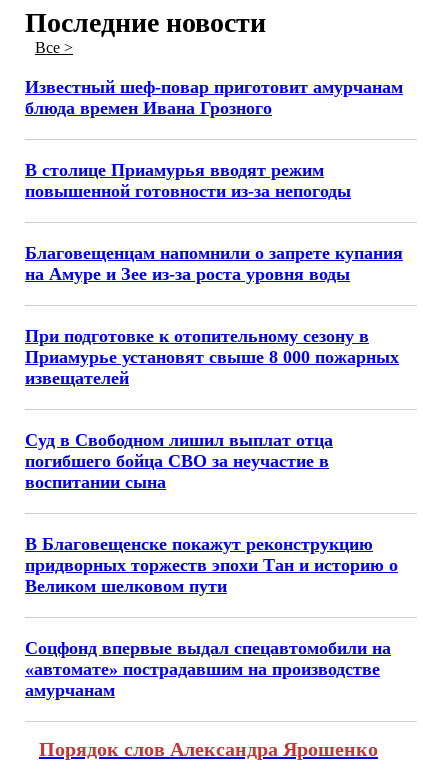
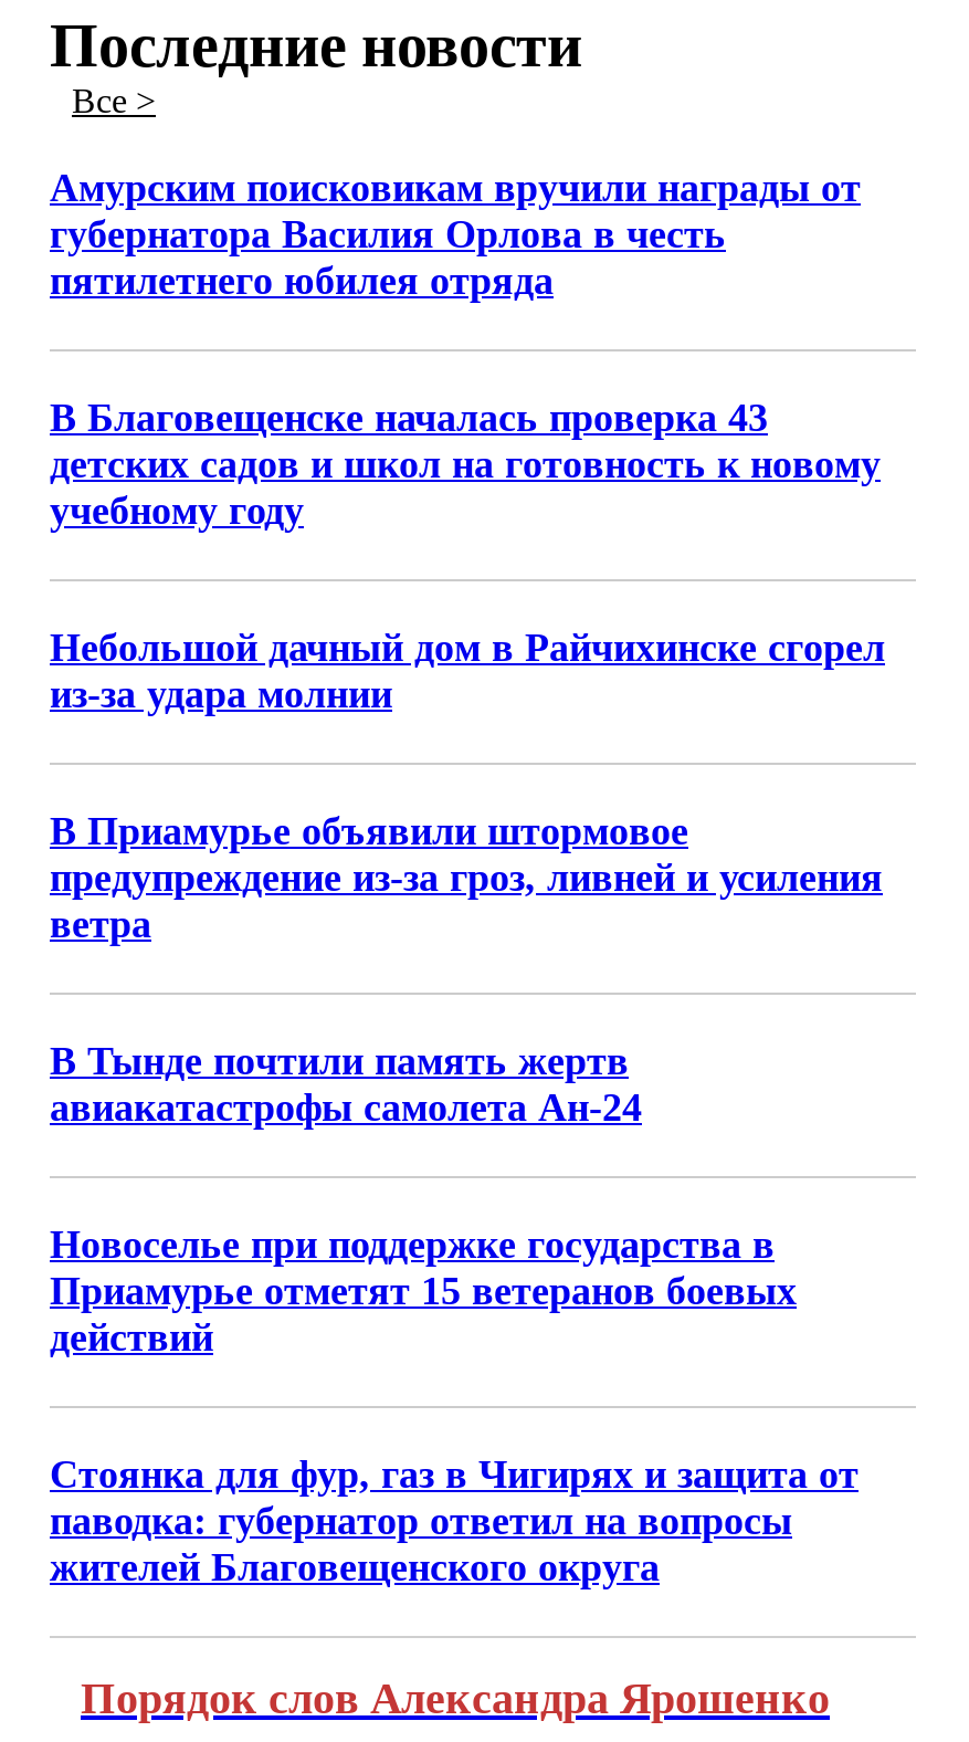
[25,77,403,118] Известный шеф-повар приготовит амурчанам | блюда времен Ивана Грозного -> [50,166,861,304] Амурским поисковикам вручили награды от | губернатора Василия Орлова в честь | пятилетнего юбилея отряда
[25,160,351,201] В столице Приамурья вводят режим | повышенной готовности из-за непогоды -> [50,396,881,533] В Благовещенске началась проверка 43 | детских садов и школ на готовность к новому | учебному году
[25,243,403,284] Благовещенцам напомнили о запрете купания | на Амуре и Зее из-за роста уровня воды -> [50,626,885,717] Небольшой дачный дом в Райчихинске сгорел | из-за удара молнии
[25,326,399,388] При подготовке к отопительному сезону в | Приамурье установят свыше 8 000 пожарных | извещателей -> [50,810,883,947] В Приамурье объявили штормовое | предупреждение из-за гроз, ливней и усиления | ветра
[25,430,333,492] Суд в Свободном лишил выплат отца | погибшего бойца СВО за неучастие в | воспитании сына -> [50,1040,642,1130] В Тынде почтили память жертв | авиакатастрофы самолета Ан-24
[25,534,398,596] В Благовещенске покажут реконструкцию | придворных торжеств эпохи Тан и историю о | Великом шелковом пути -> [50,1223,797,1360] Новоселье при поддержке государства в | Приамурье отметят 15 ветеранов боевых | действий
[25,638,391,700] Соцфонд впервые выдал спецавтомобили на | «автомате» пострадавшим на производстве | амурчанам -> [50,1453,859,1590] Стоянка для фур, газ в Чигирях и защита от | паводка: губернатор ответил на вопросы | жителей Благовещенского округа

